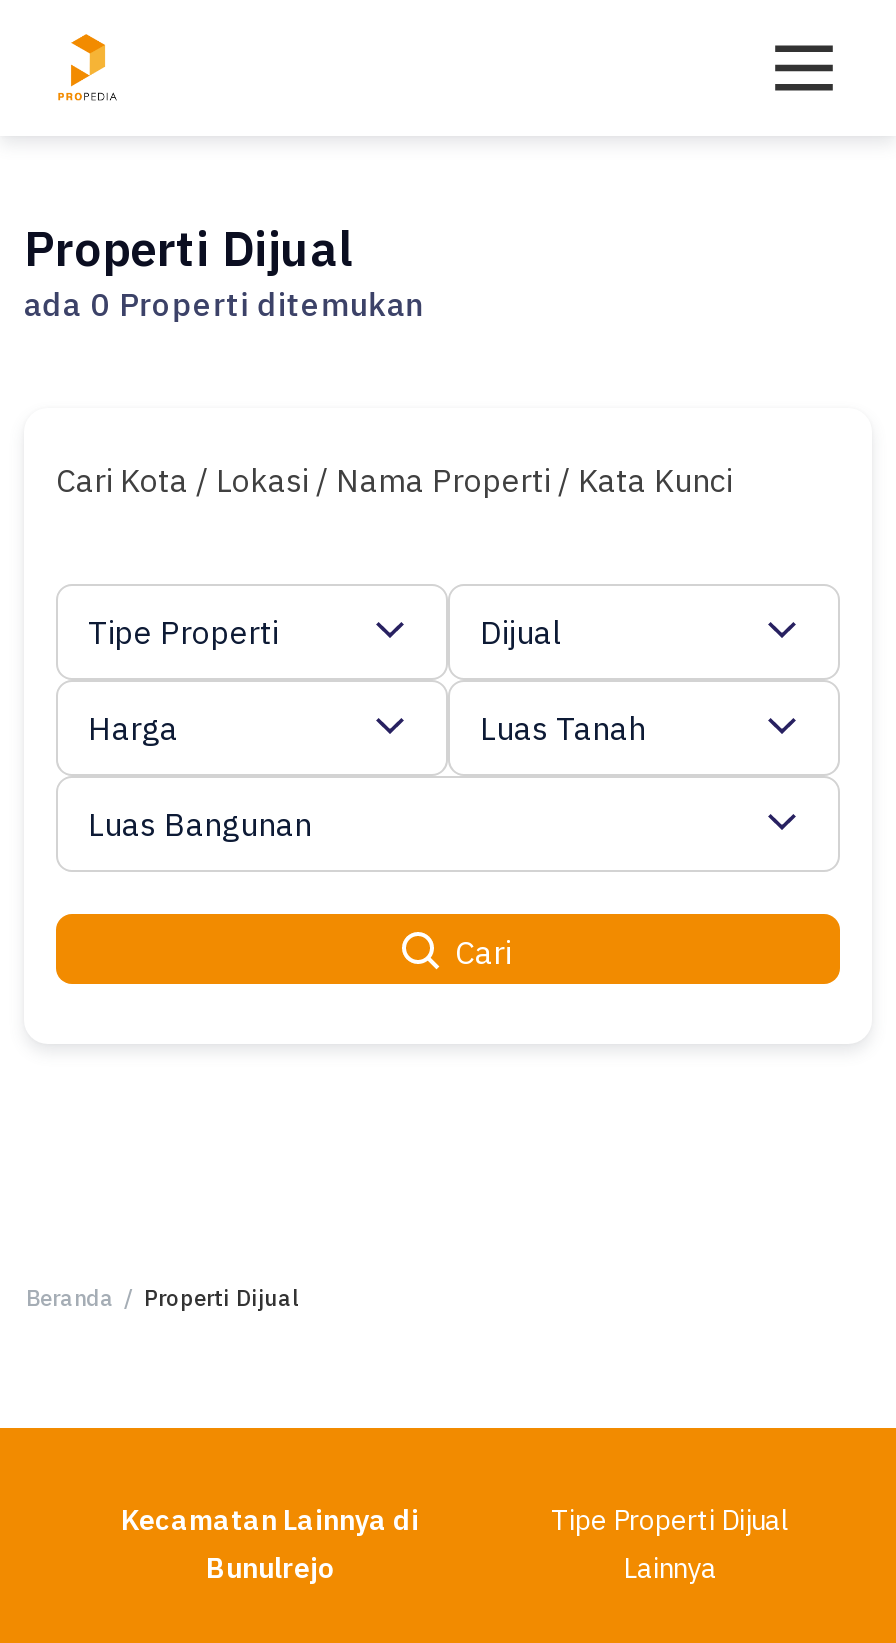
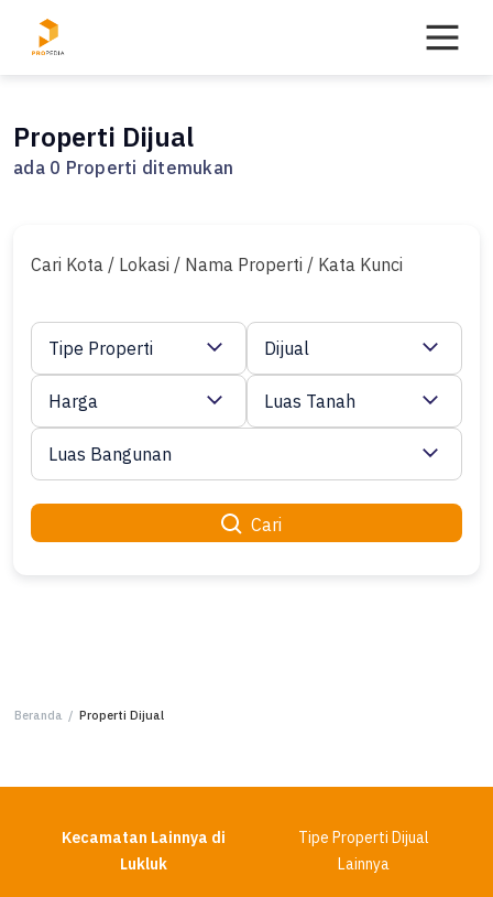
[206,1550,334,1586] Bunulrejo -> [120,854,167,874] Lukluk

